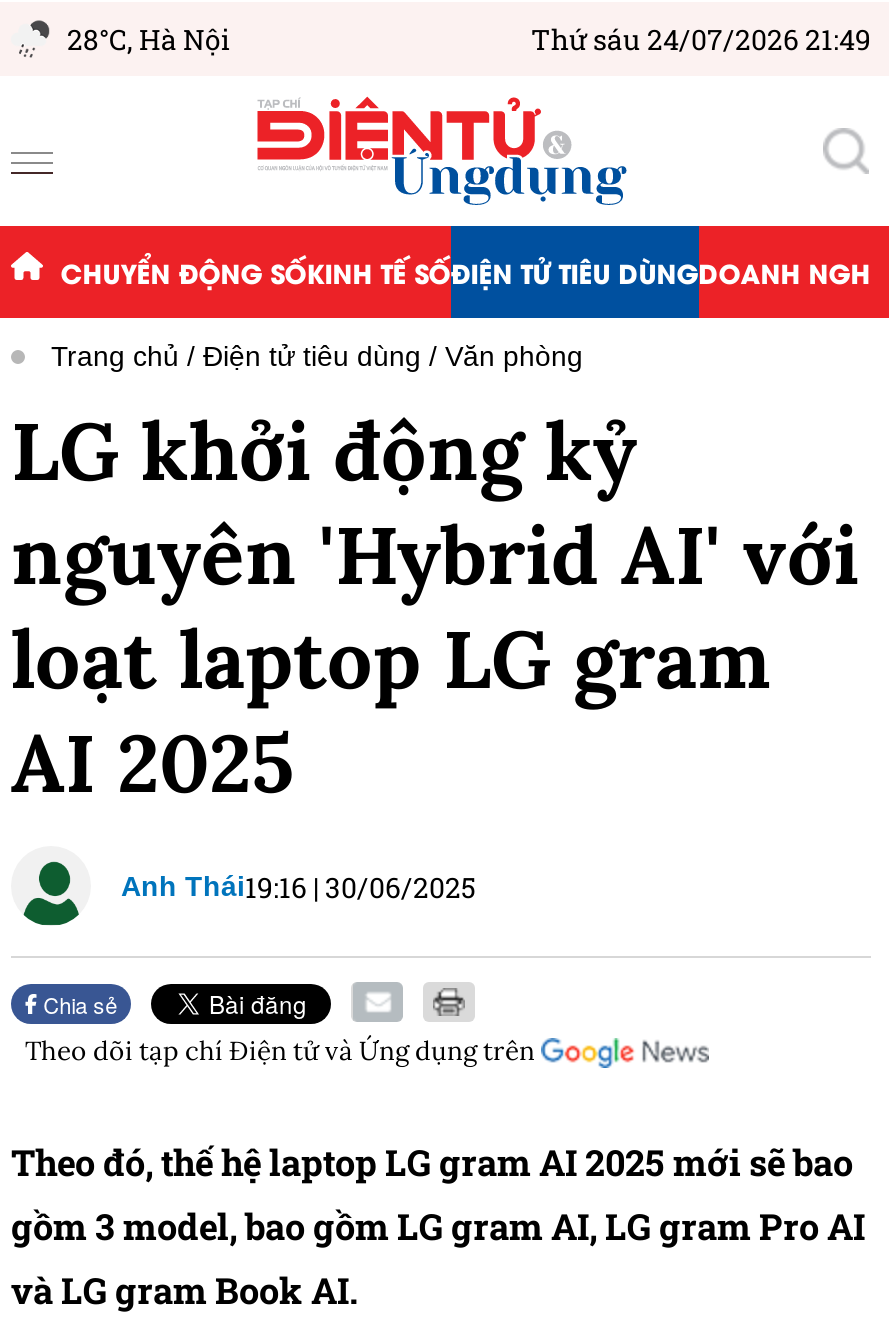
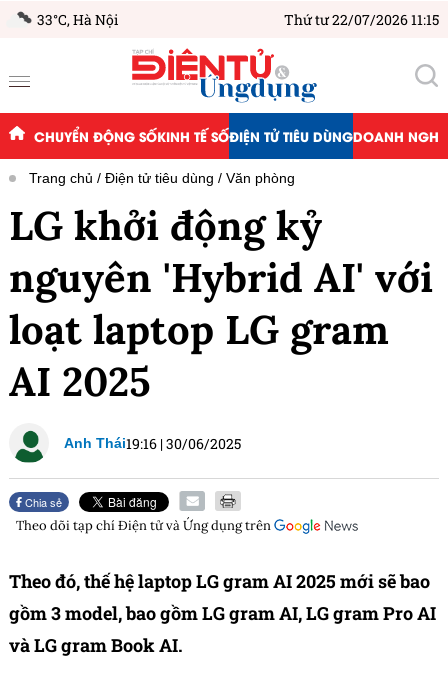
[67,20,229,58] 28°C, Hà Nội -> [37,10,118,29] 33°C, Hà Nội
[531,20,871,58] Thứ sáu 24/07/2026 21:49 -> [284,10,439,29] Thứ tư 22/07/2026 11:15

